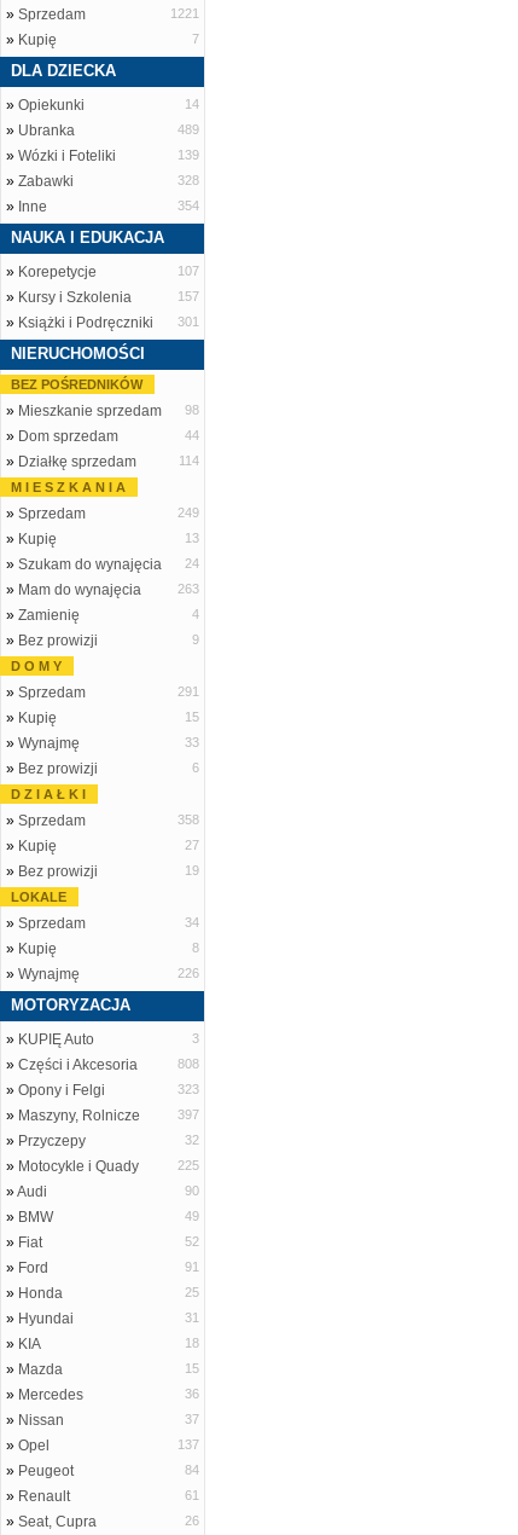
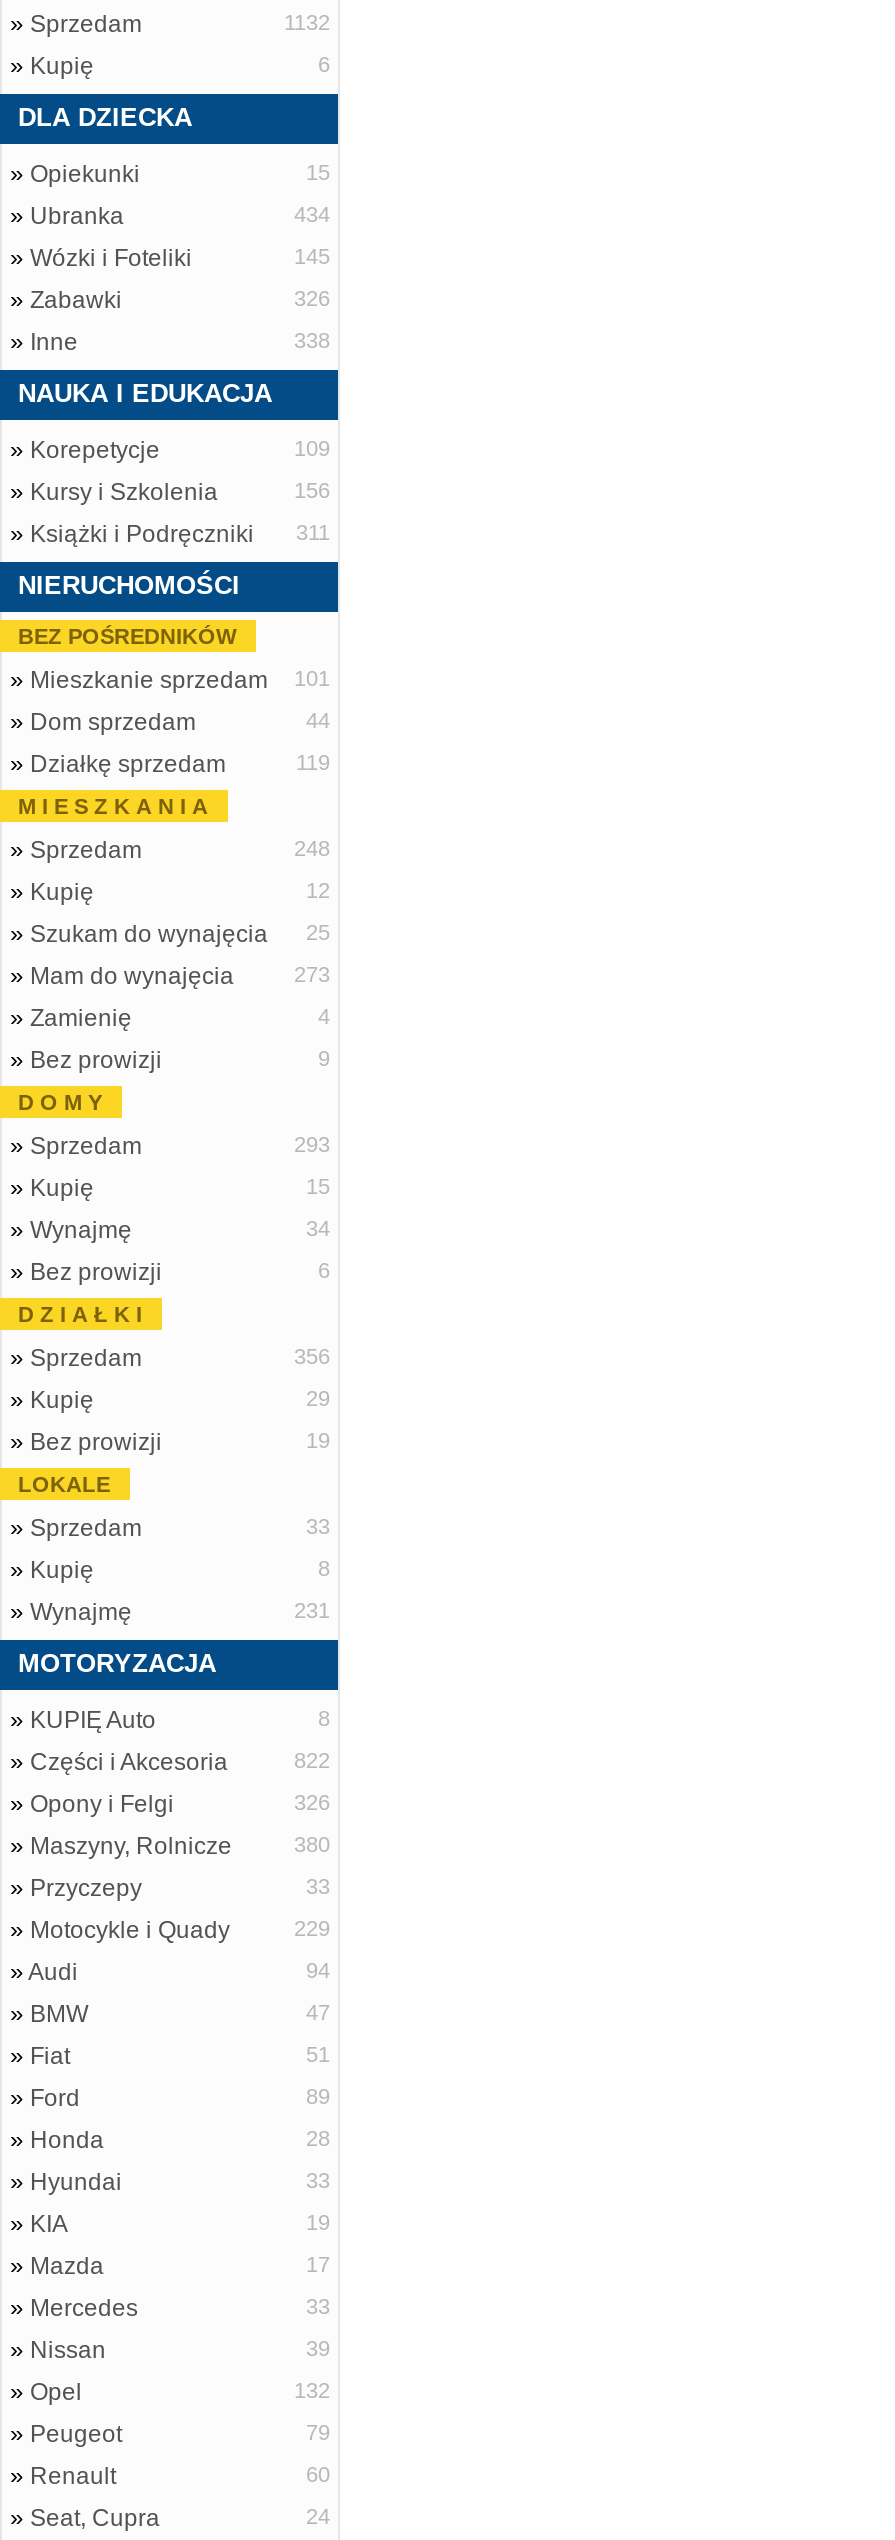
[170,6,199,21] 1221 -> [284,10,330,34] 1132
[192,31,199,46] 7 -> [318,52,330,76] 6
[185,97,199,111] 14 -> [306,160,330,184] 15
[177,122,199,137] 489 -> [294,202,330,226] 434
[177,147,199,162] 139 -> [294,244,330,268] 145
[177,173,199,187] 328 -> [294,286,330,310] 326
[177,198,199,213] 354 -> [294,328,330,352] 338
[177,263,199,278] 107 -> [294,436,330,460] 109
[177,289,199,303] 157 -> [294,478,330,502] 156
[6,314,199,331] » Książki i Podręczniki 301 -> [10,520,330,548] » Książki i Podręczniki 311
[6,402,199,419] » Mieszkanie sprzedam 98 -> [10,666,330,694] » Mieszkanie sprzedam 101
[179,453,199,468] 114 -> [296,750,330,774] 119
[177,505,199,520] 249 -> [294,836,330,860] 248
[185,531,199,545] 13 -> [306,878,330,902] 12
[6,556,199,573] » Szukam do wynajęcia 24 -> [10,920,330,948] » Szukam do wynajęcia 25
[177,581,199,596] 263 -> [294,962,330,986] 273
[177,684,199,699] 291 -> [294,1132,330,1156] 293
[185,735,199,749] 33 -> [306,1216,330,1240] 34
[177,812,199,827] 358 -> [294,1344,330,1368] 356
[185,838,199,852] 27 -> [306,1386,330,1410] 29
[185,915,199,929] 34 -> [306,1514,330,1538] 33
[177,966,199,980] 226 -> [294,1598,330,1622] 231
[192,1031,199,1045] 3 -> [318,1706,330,1730] 8
[177,1056,199,1071] 808 -> [294,1748,330,1772] 822
[177,1082,199,1096] 323 -> [294,1790,330,1814] 326
[177,1107,199,1122] 397 -> [294,1832,330,1856] 380
[185,1133,199,1147] 32 -> [306,1874,330,1898] 33
[177,1158,199,1172] 225 -> [294,1916,330,1940] 229
[185,1183,199,1198] 90 -> [306,1958,330,1982] 94
[185,1209,199,1223] 49 -> [306,2000,330,2024] 47
[185,1234,199,1249] 52 -> [306,2042,330,2066] 51
[185,1259,199,1274] 91 -> [306,2084,330,2108] 89
[185,1285,199,1299] 25 -> [306,2126,330,2150] 28
[185,1310,199,1325] 31 -> [306,2168,330,2192] 33
[185,1336,199,1350] 18 -> [306,2210,330,2234] 19
[185,1361,199,1375] 15 -> [306,2252,330,2276] 17
[185,1386,199,1401] 36 -> [306,2294,330,2318] 33
[185,1412,199,1426] 37 -> [306,2336,330,2360] 39
[177,1437,199,1452] 137 -> [294,2378,330,2402] 132
[185,1462,199,1477] 84 -> [306,2420,330,2444] 79
[185,1488,199,1502] 61 -> [306,2462,330,2486] 60
[185,1513,199,1528] 26 -> [306,2504,330,2528] 24

